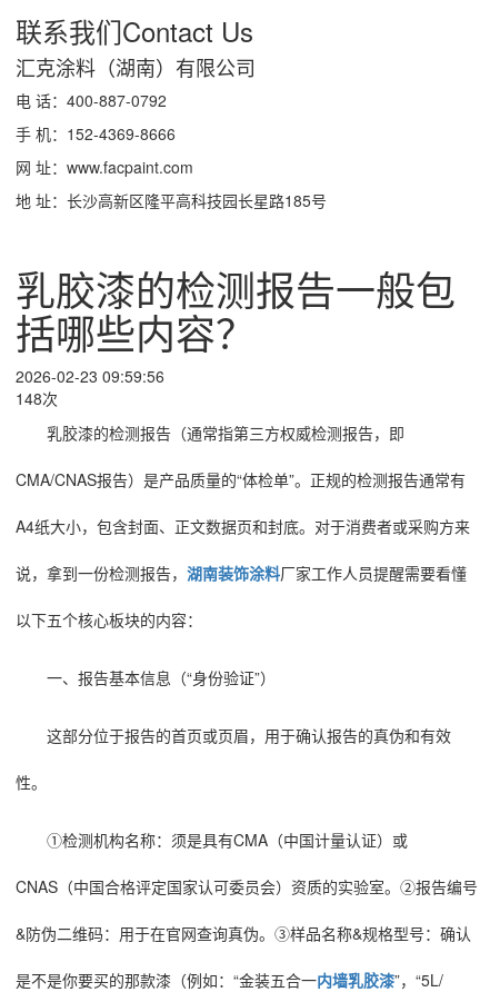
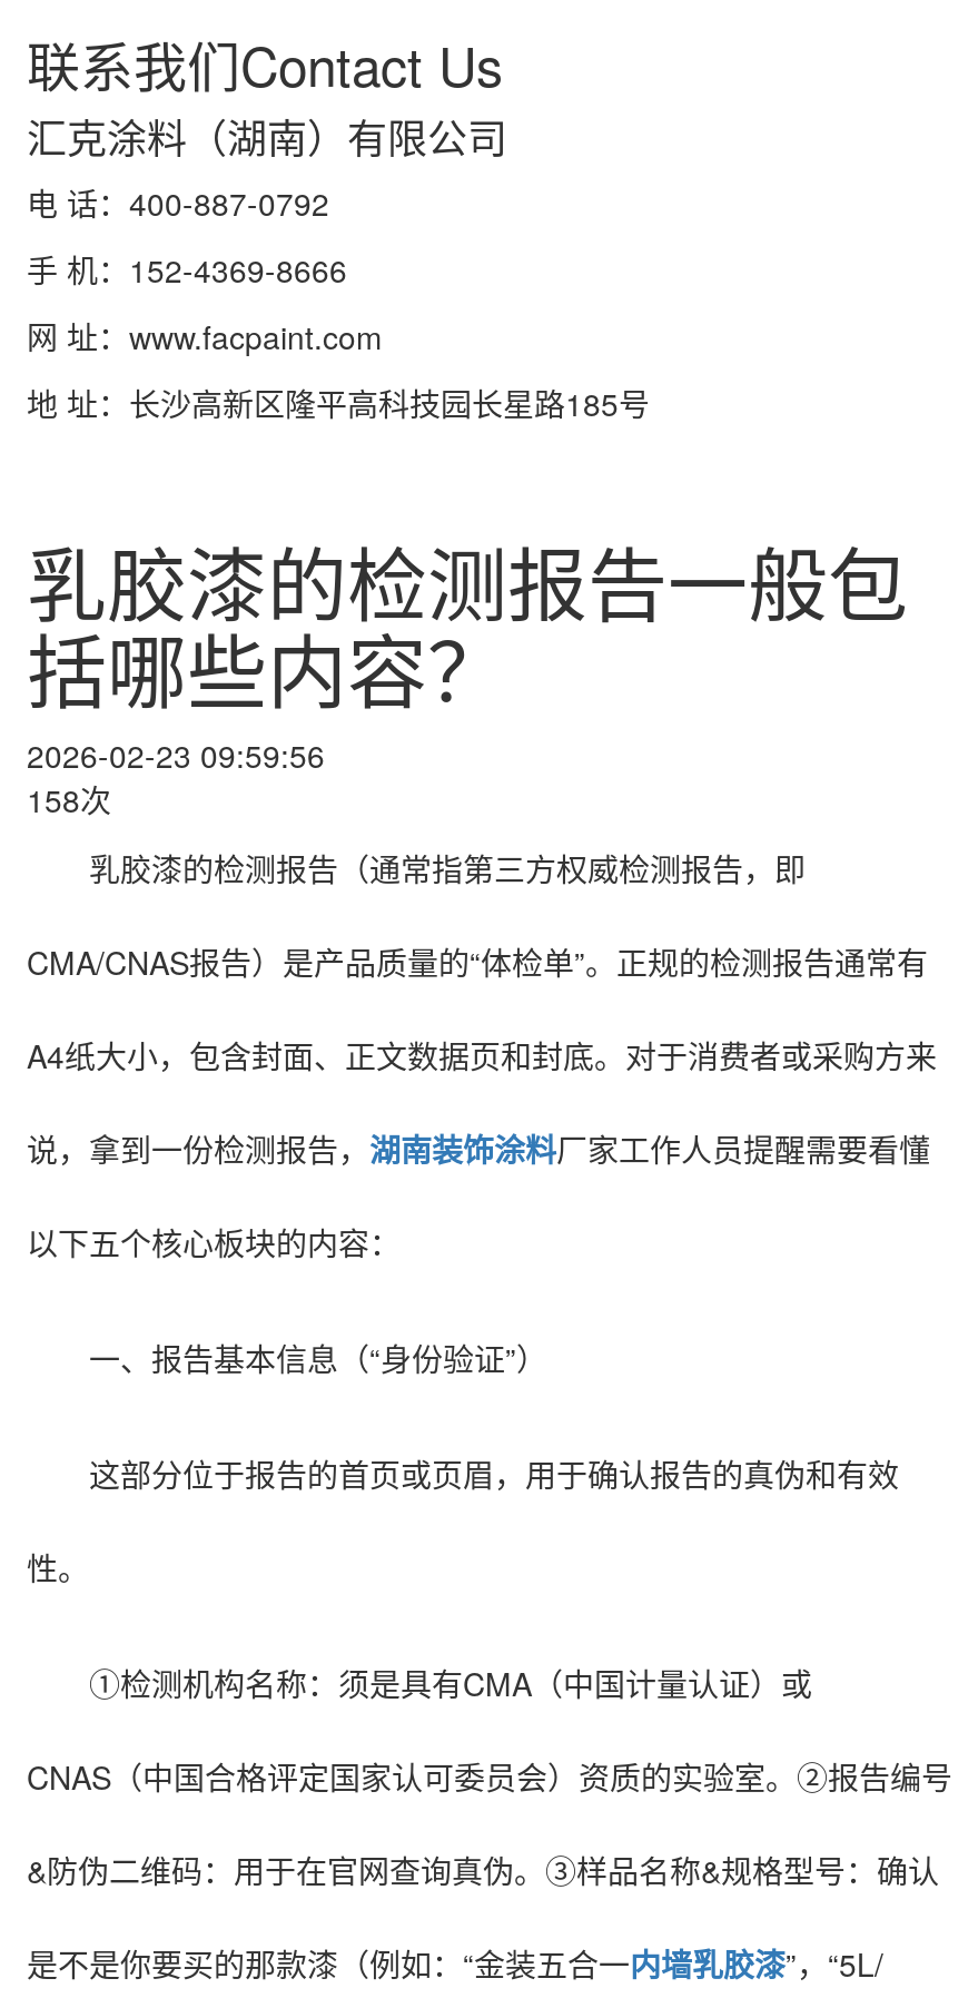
[16,387,58,409] 148次 -> [27,776,111,821] 158次

